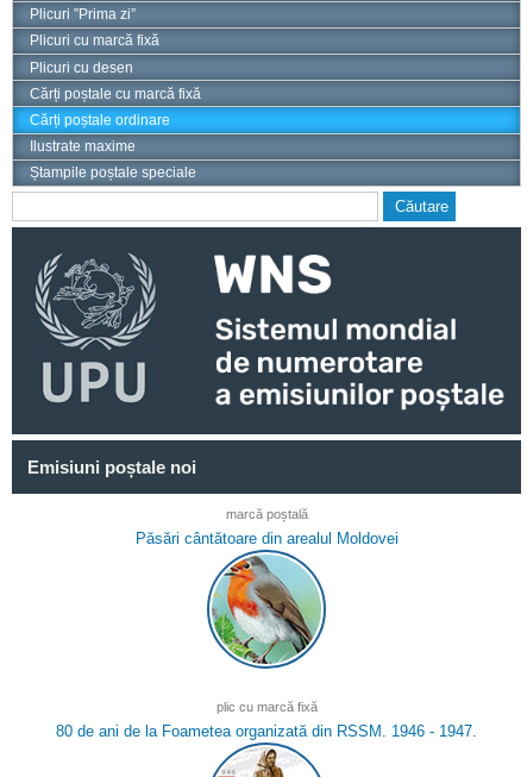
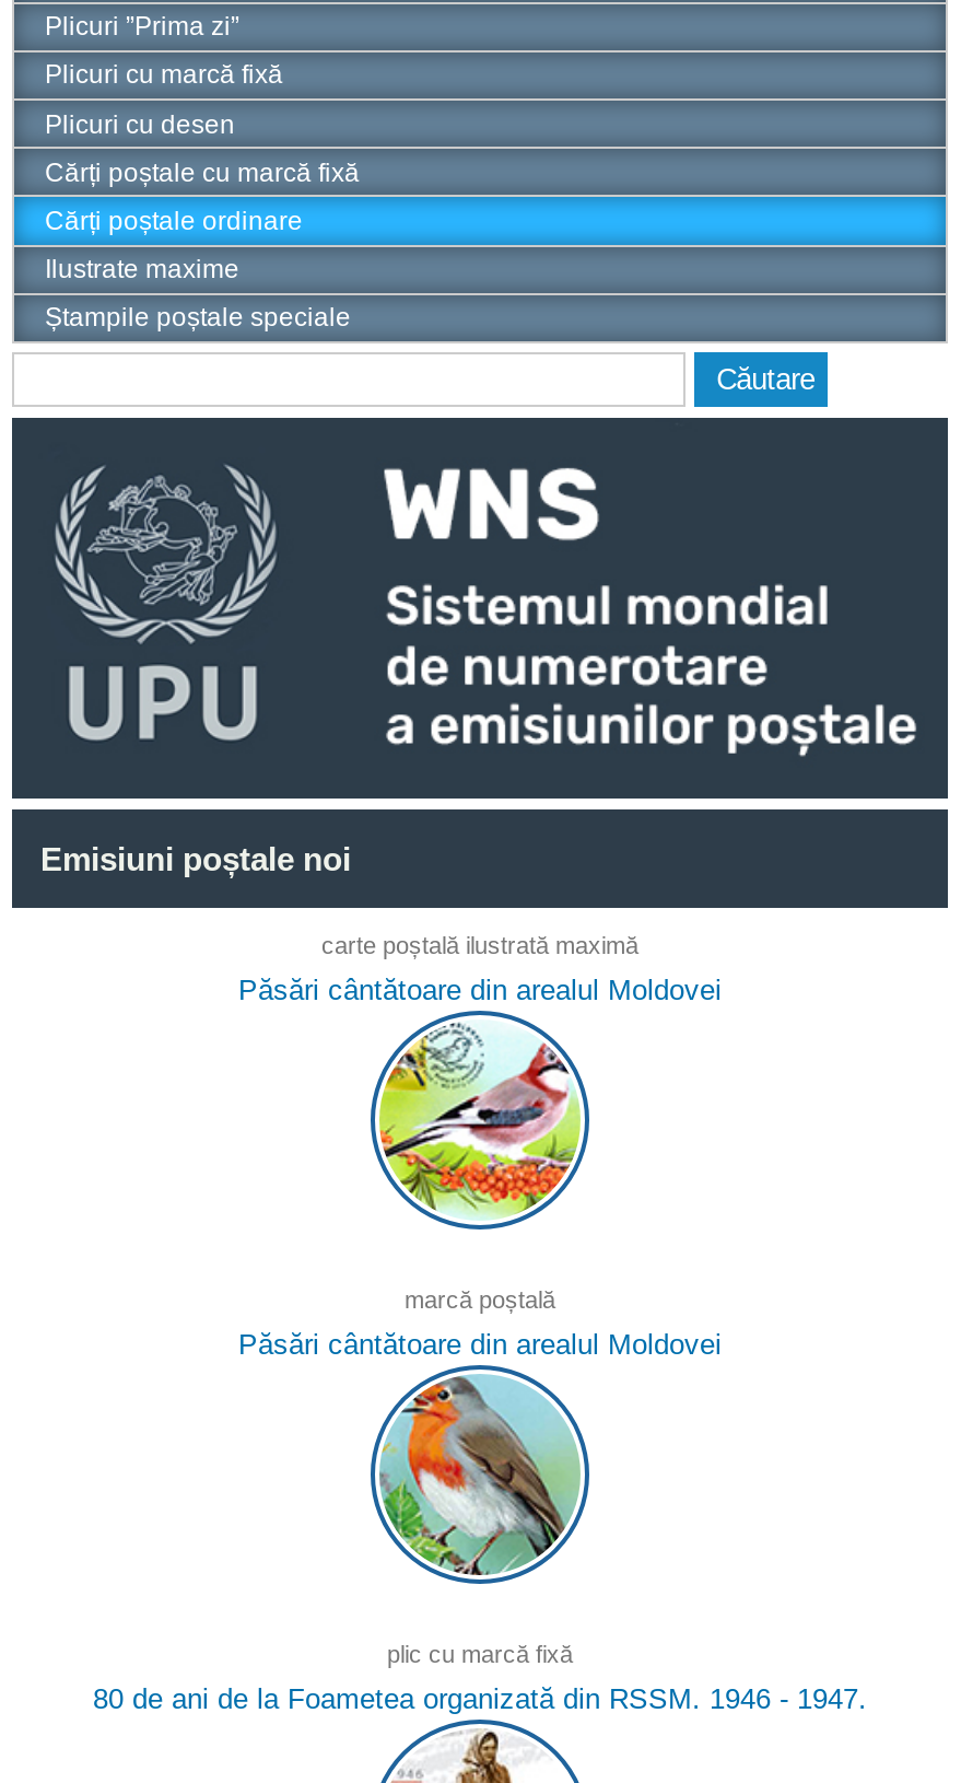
none -> [238,932,722,1007] carte poștală ilustrată maximă | Păsări cântătoare din arealul Moldovei
none -> [377,1024,581,1223] [image]

